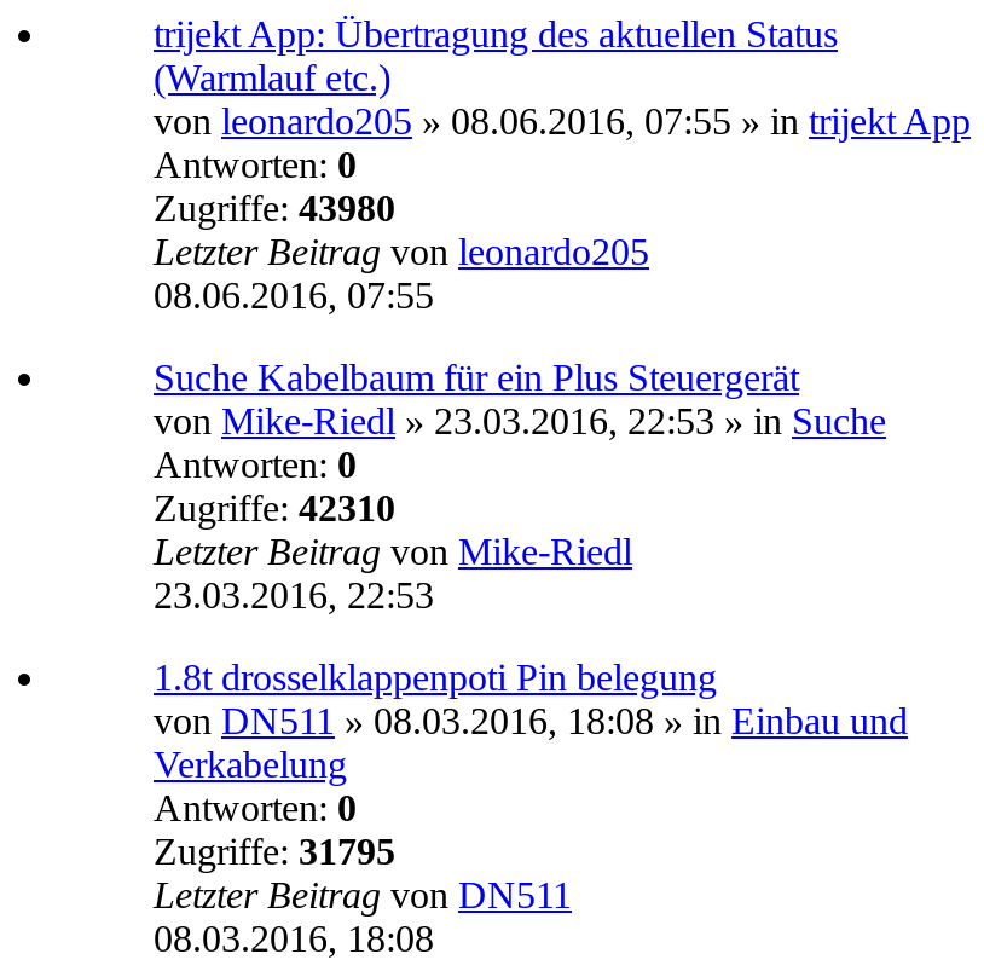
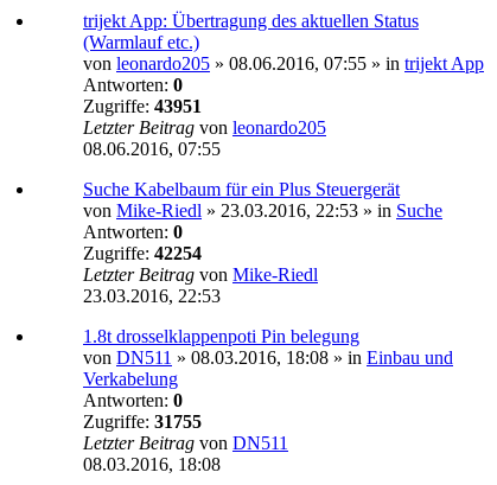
[154,188,395,229] Zugriffe: 43980 -> [83,96,202,117] Zugriffe: 43951
[154,488,395,529] Zugriffe: 42310 -> [83,243,202,264] Zugriffe: 42254
[154,831,395,873] Zugriffe: 31795 -> [83,412,202,432] Zugriffe: 31755

